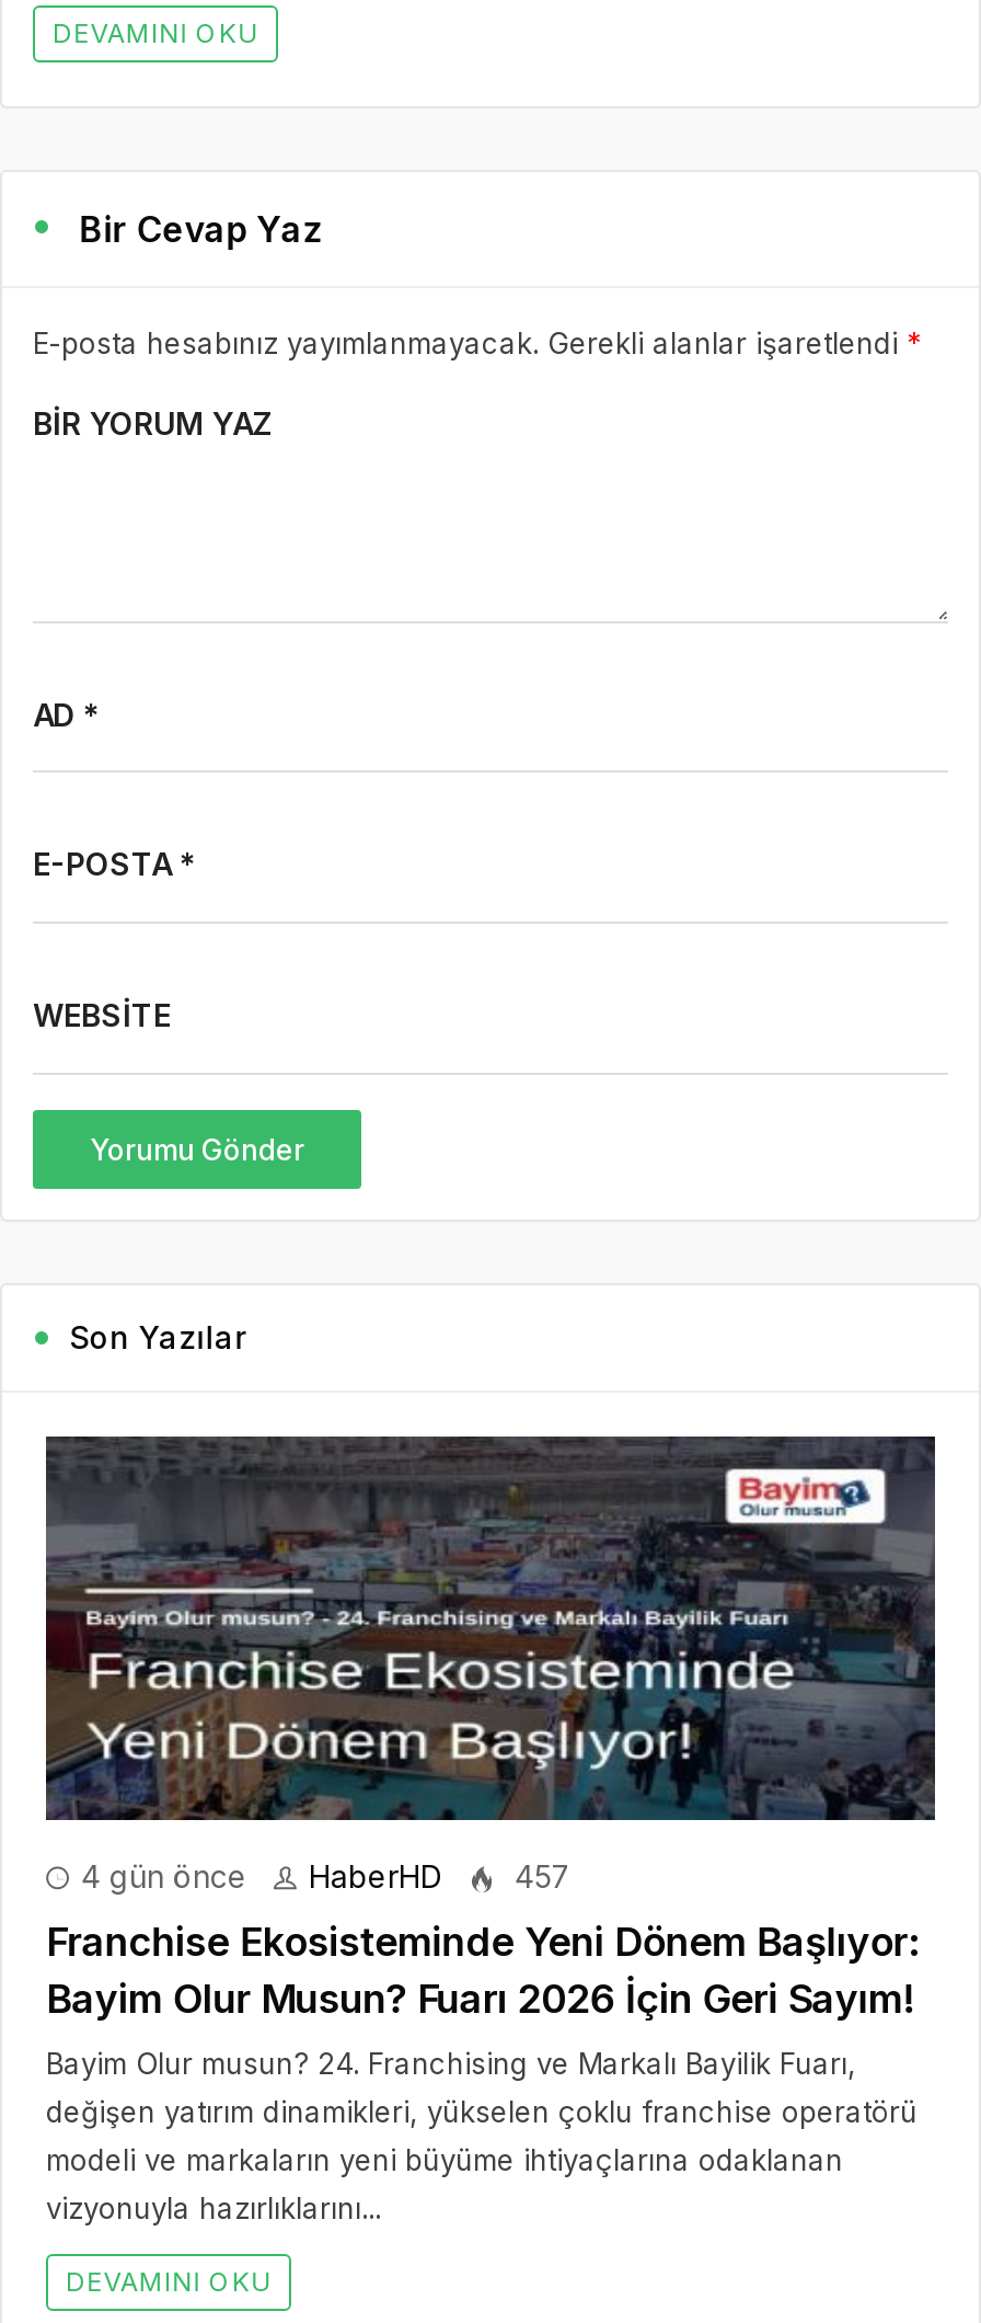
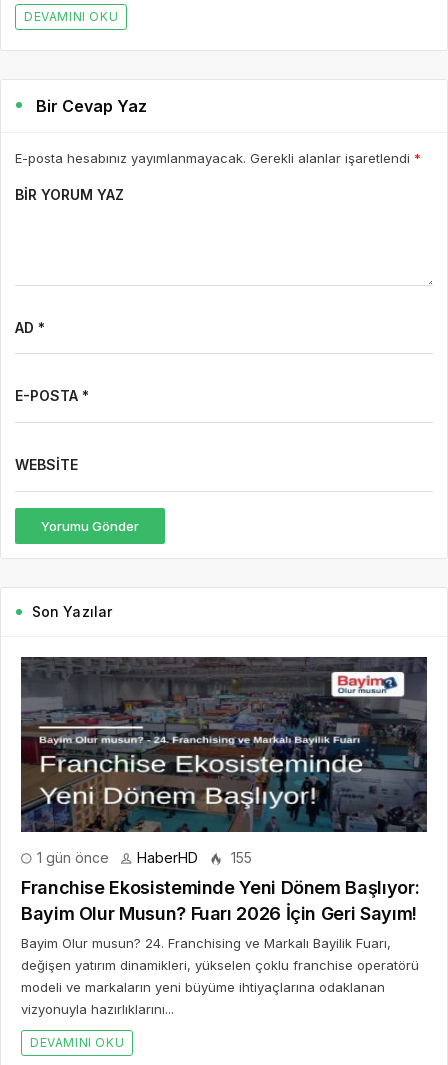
[72,1857,247,1894] 4 gün önce -> [33,849,109,866] 1 gün önce
[506,1857,572,1894] 457 -> [227,849,252,866] 155

